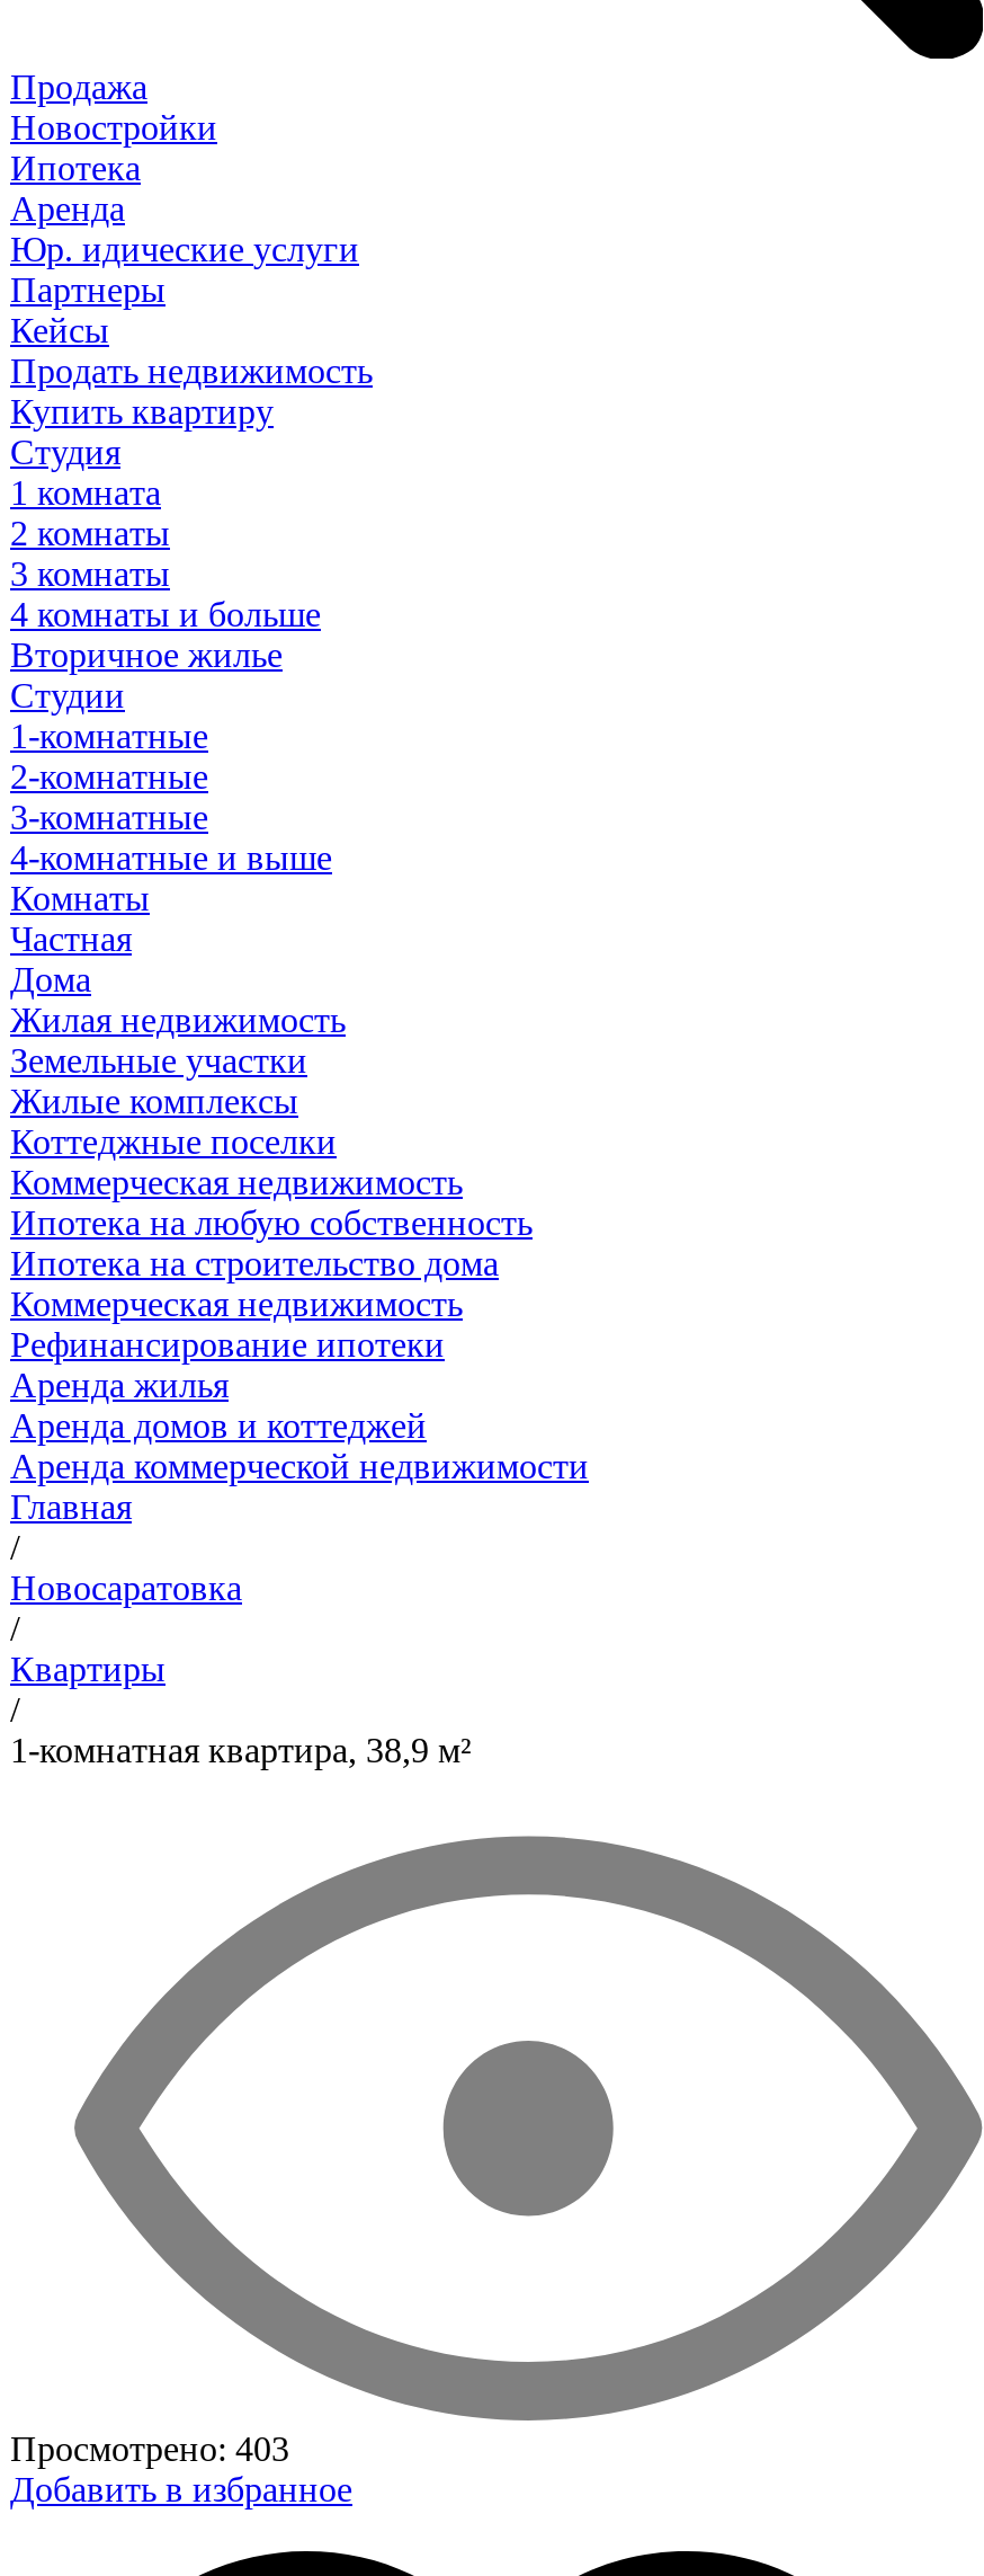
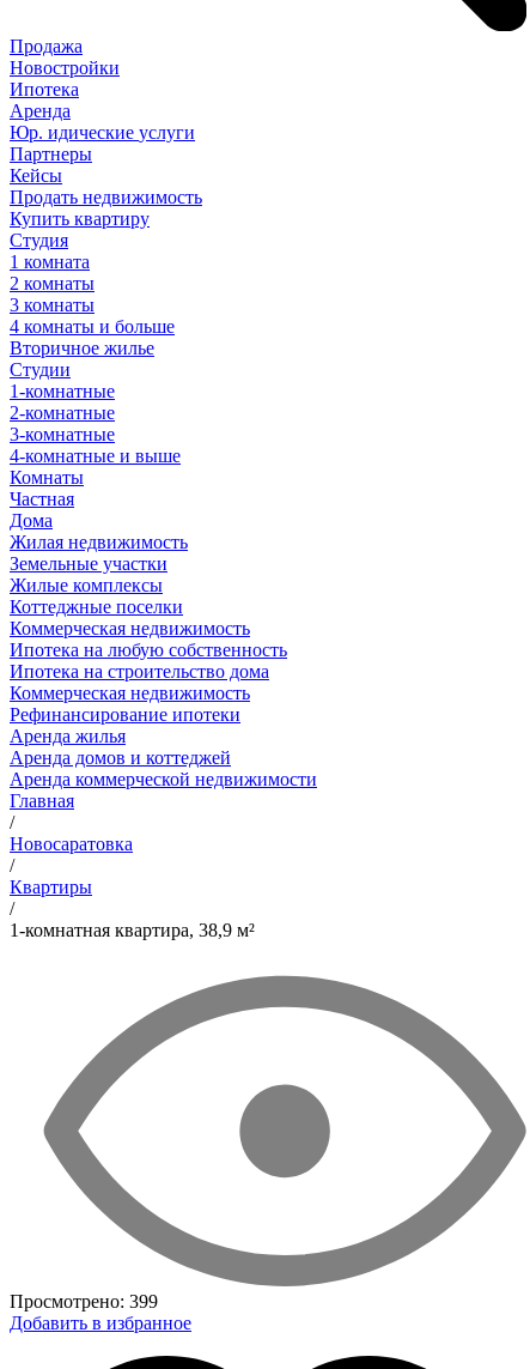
[10,2430,289,2468] Просмотрено: 403 -> [10,1291,158,1312] Просмотрено: 399

